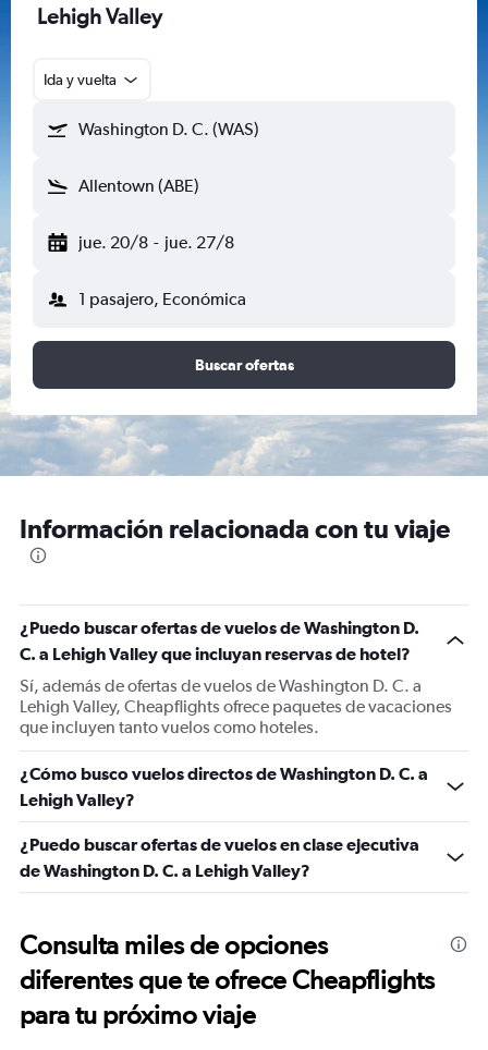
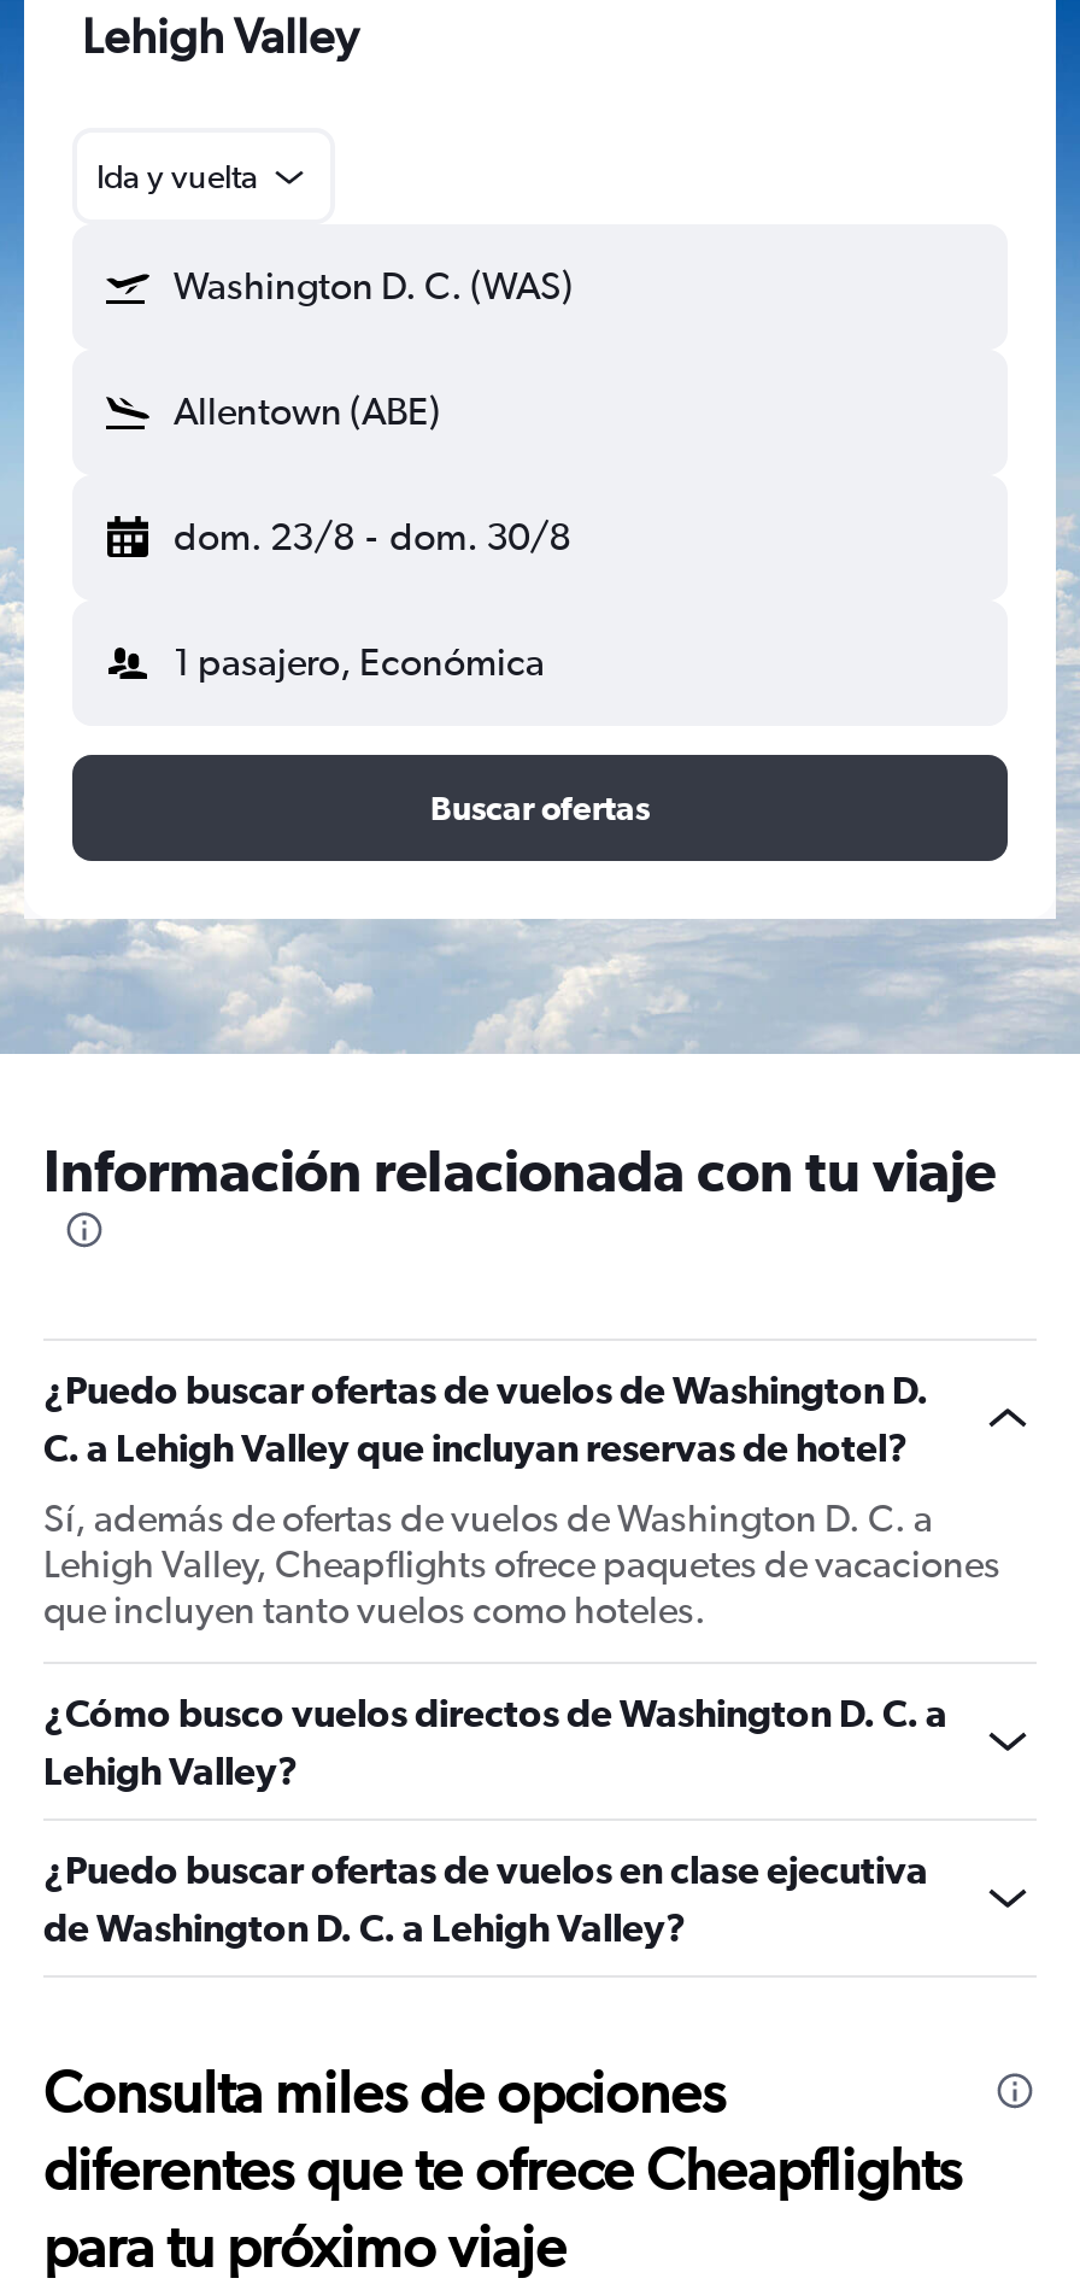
[78,232,234,253] jue. 20/8 - jue. 27/8 -> [174,514,570,560] dom. 23/8 - dom. 30/8

